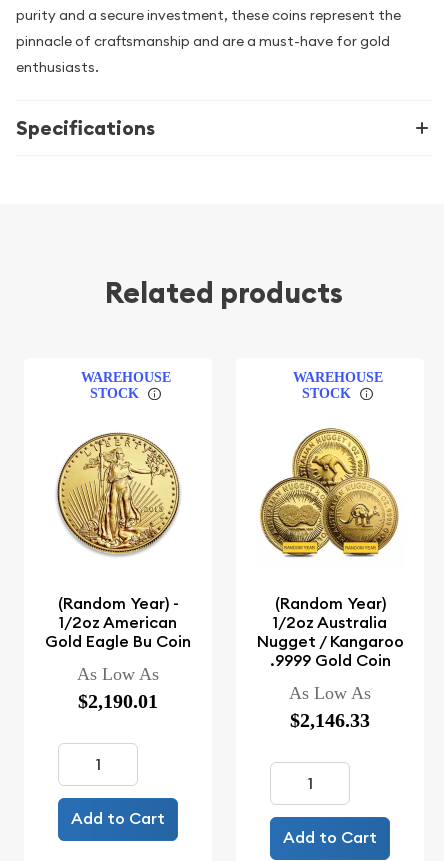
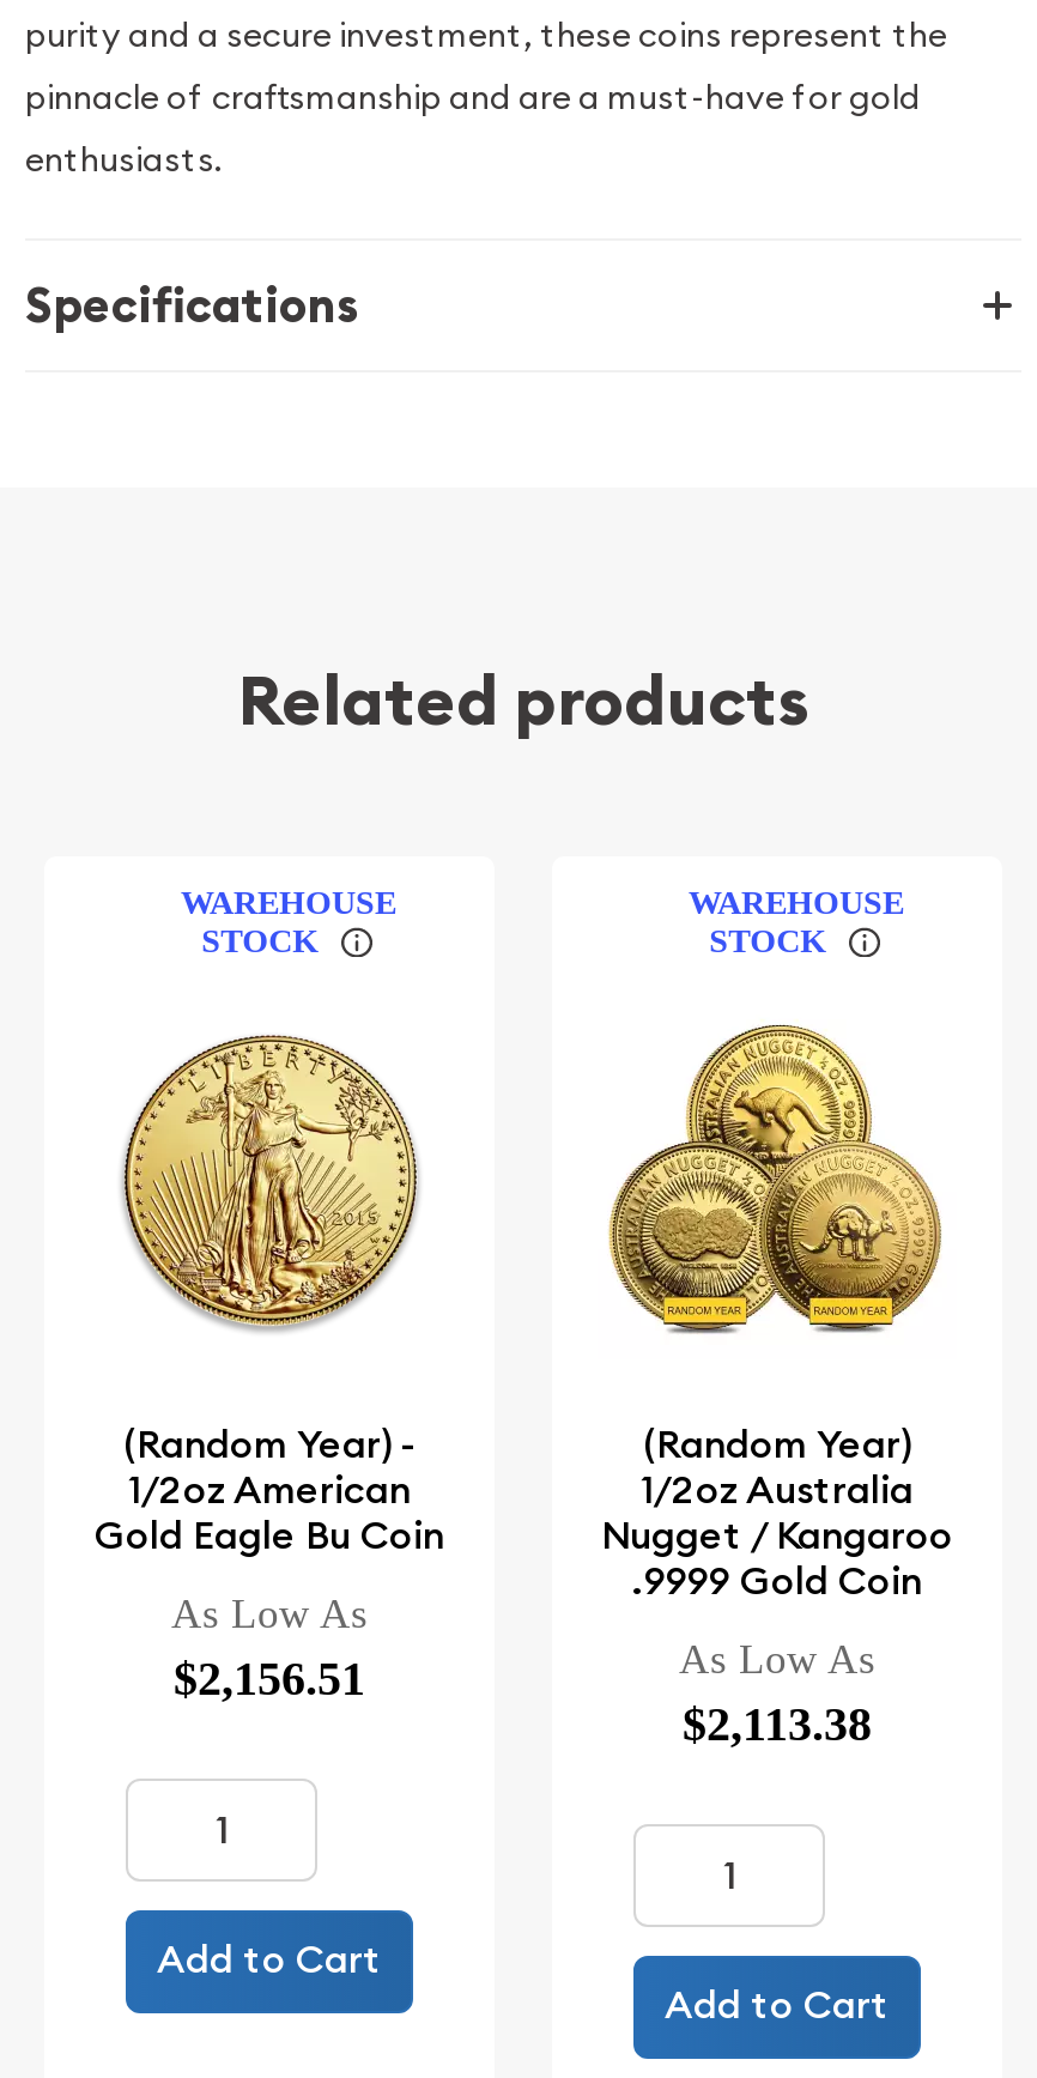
[78,690,158,712] $2,190.01 -> [174,1651,365,1703] $2,156.51
[290,709,370,731] $2,146.33 -> [683,1696,872,1749] $2,113.38

